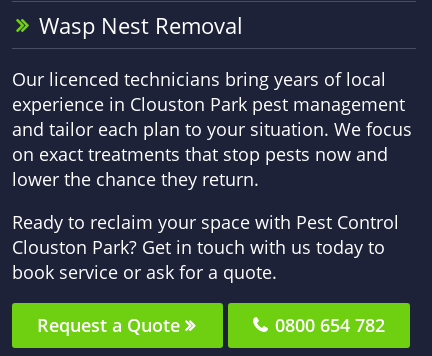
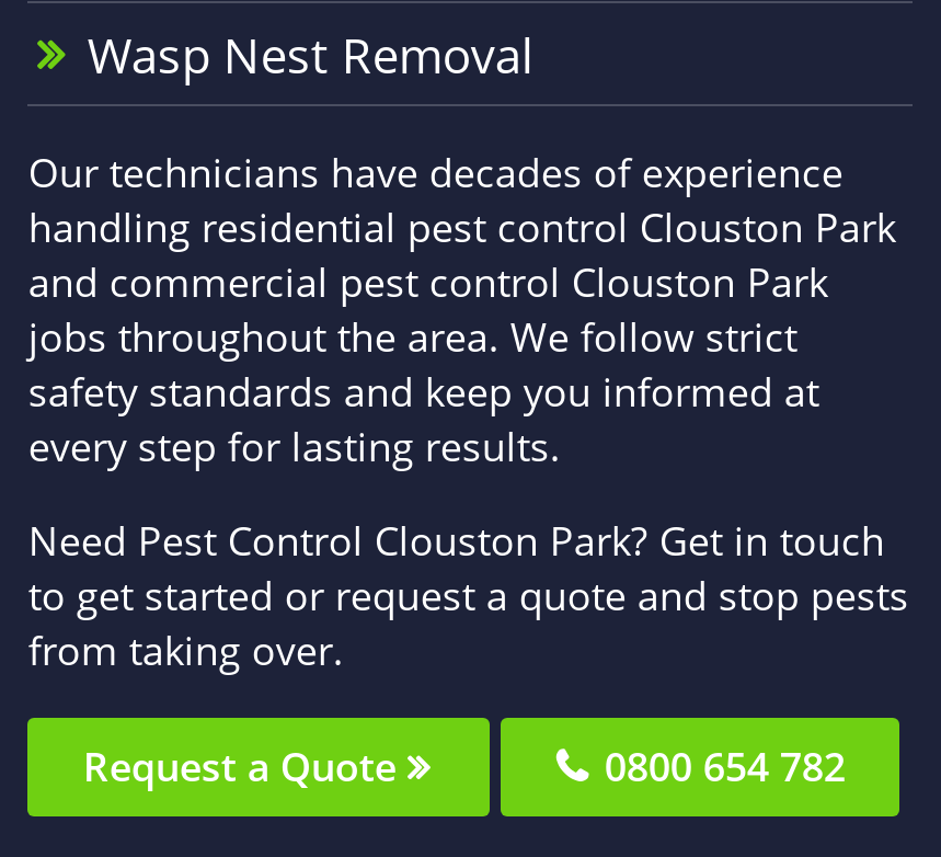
[12,67,412,191] Our licenced technicians bring years of local | experience in Clouston Park pest management | and tailor each plan to your situation. We focus | on exact treatments that stop pests now and | lower the chance they return. -> [28,146,896,473] Our technicians have decades of experience | handling residential pest control Clouston Park | and commercial pest control Clouston Park | jobs throughout the area. We follow strict | safety standards and keep you informed at | every step for lasting results.
[12,210,399,284] Ready to reclaim your space with Pest Control | Clouston Park? Get in touch with us today to | book service or ask for a quote. -> [28,514,909,676] Need Pest Control Clouston Park? Get in touch | to get started or request a quote and stop pests | from taking over.

